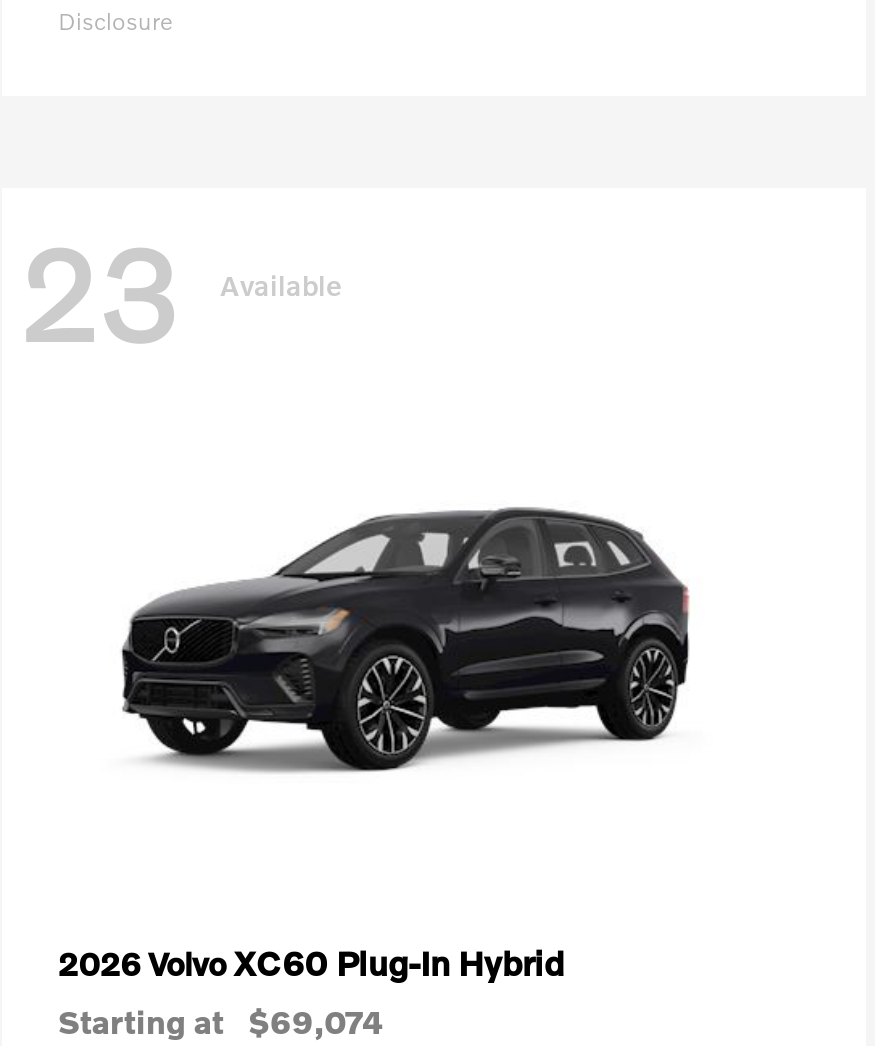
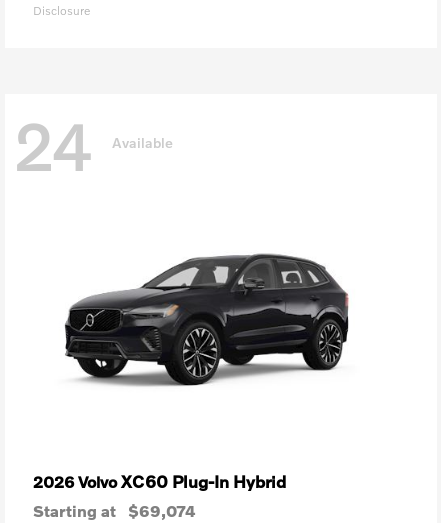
[18,215,342,369] 23 Available -> [13,108,173,185] 24 Available

